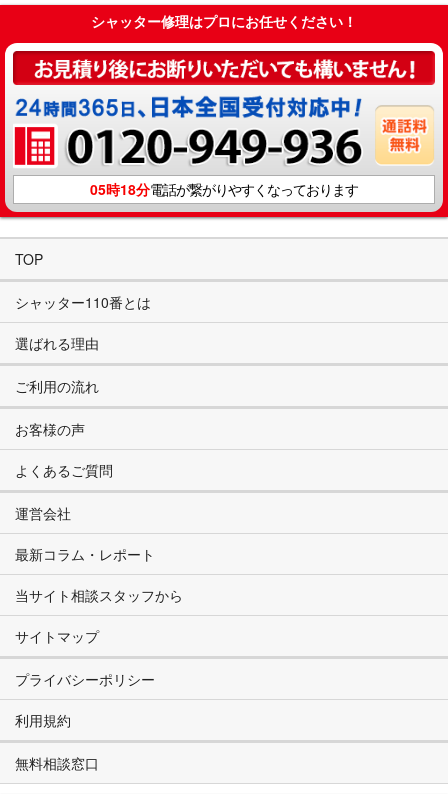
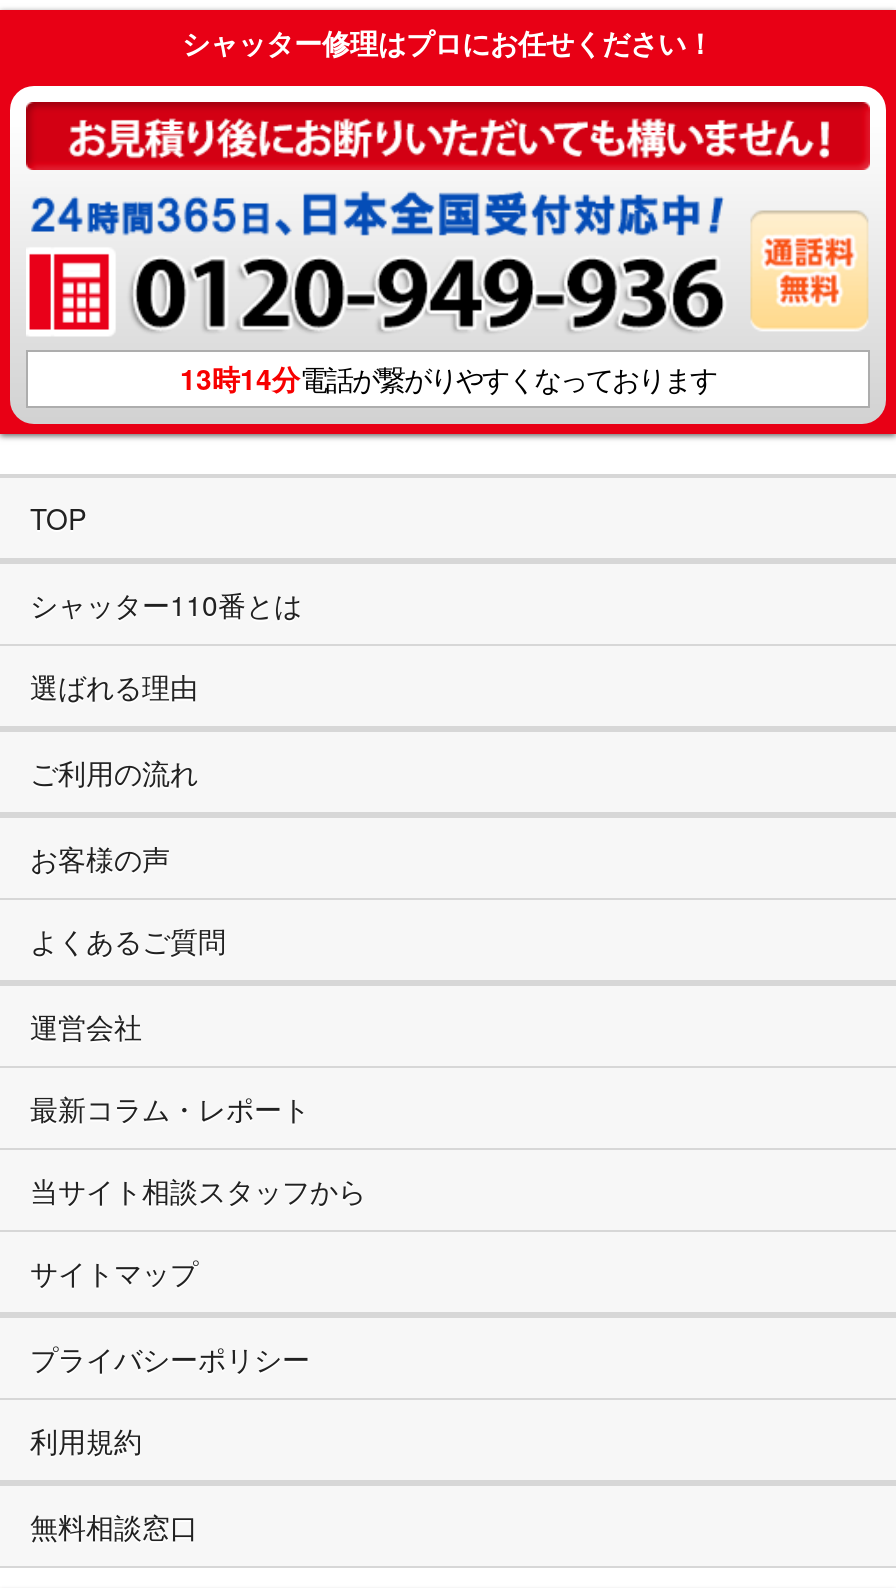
[90,179,358,199] 05時18分電話が繋がりやすくなっております -> [180,358,716,398] 13時14分電話が繋がりやすくなっております

